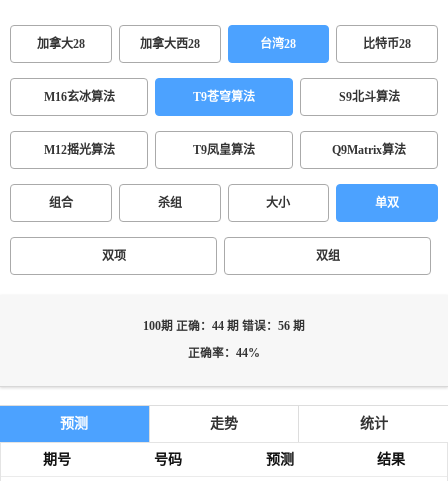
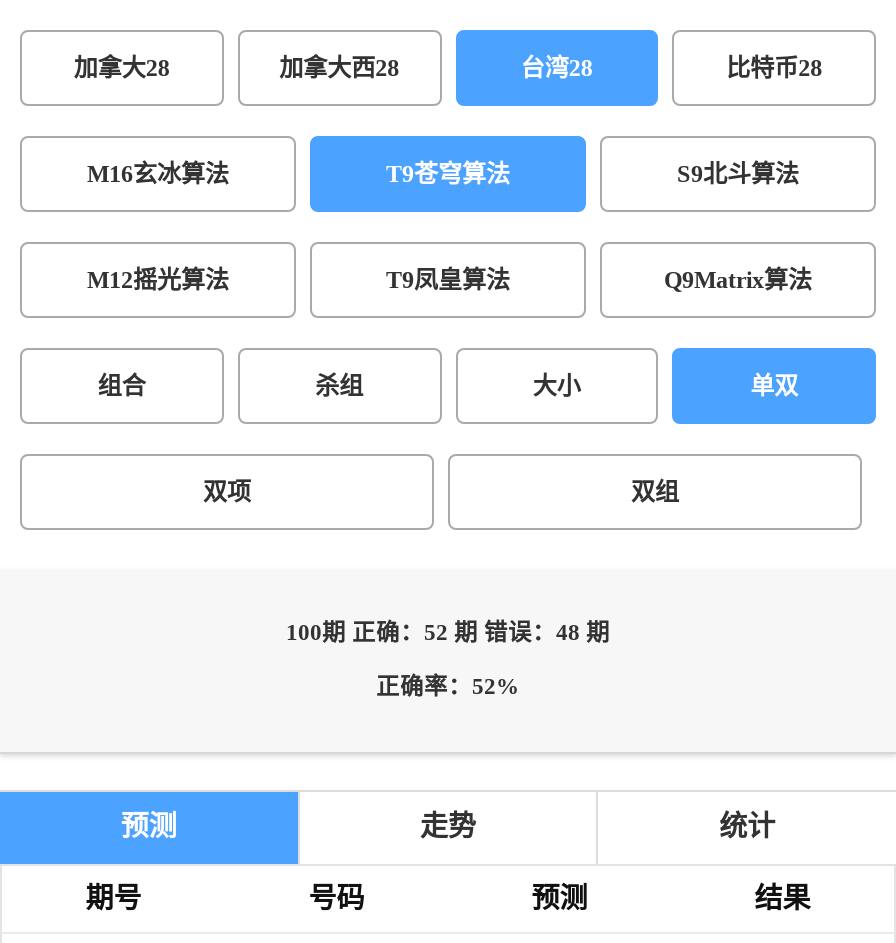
[143,320,305,333] 100期 正确：44 期 错误：56 期 -> [286,620,610,646] 100期 正确：52 期 错误：48 期
[188,347,260,360] 正确率：44% -> [376,674,520,700] 正确率：52%

